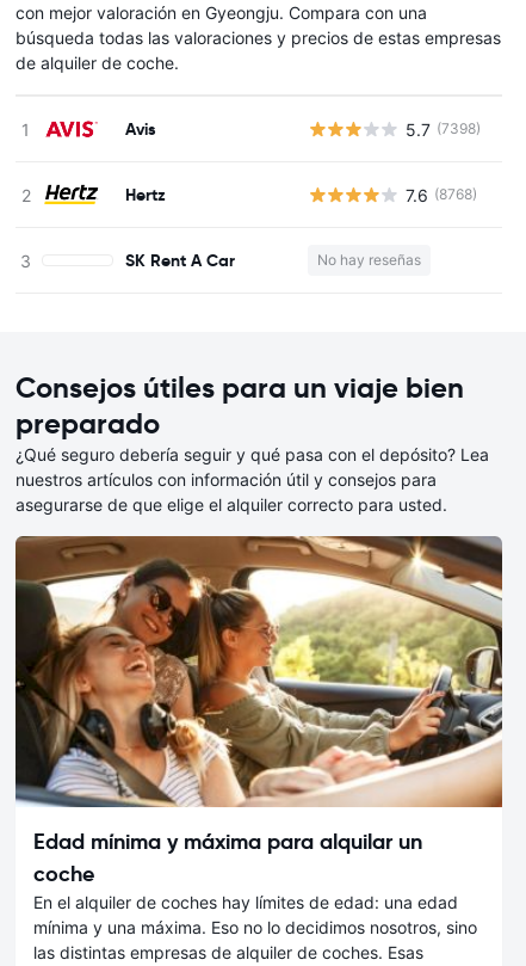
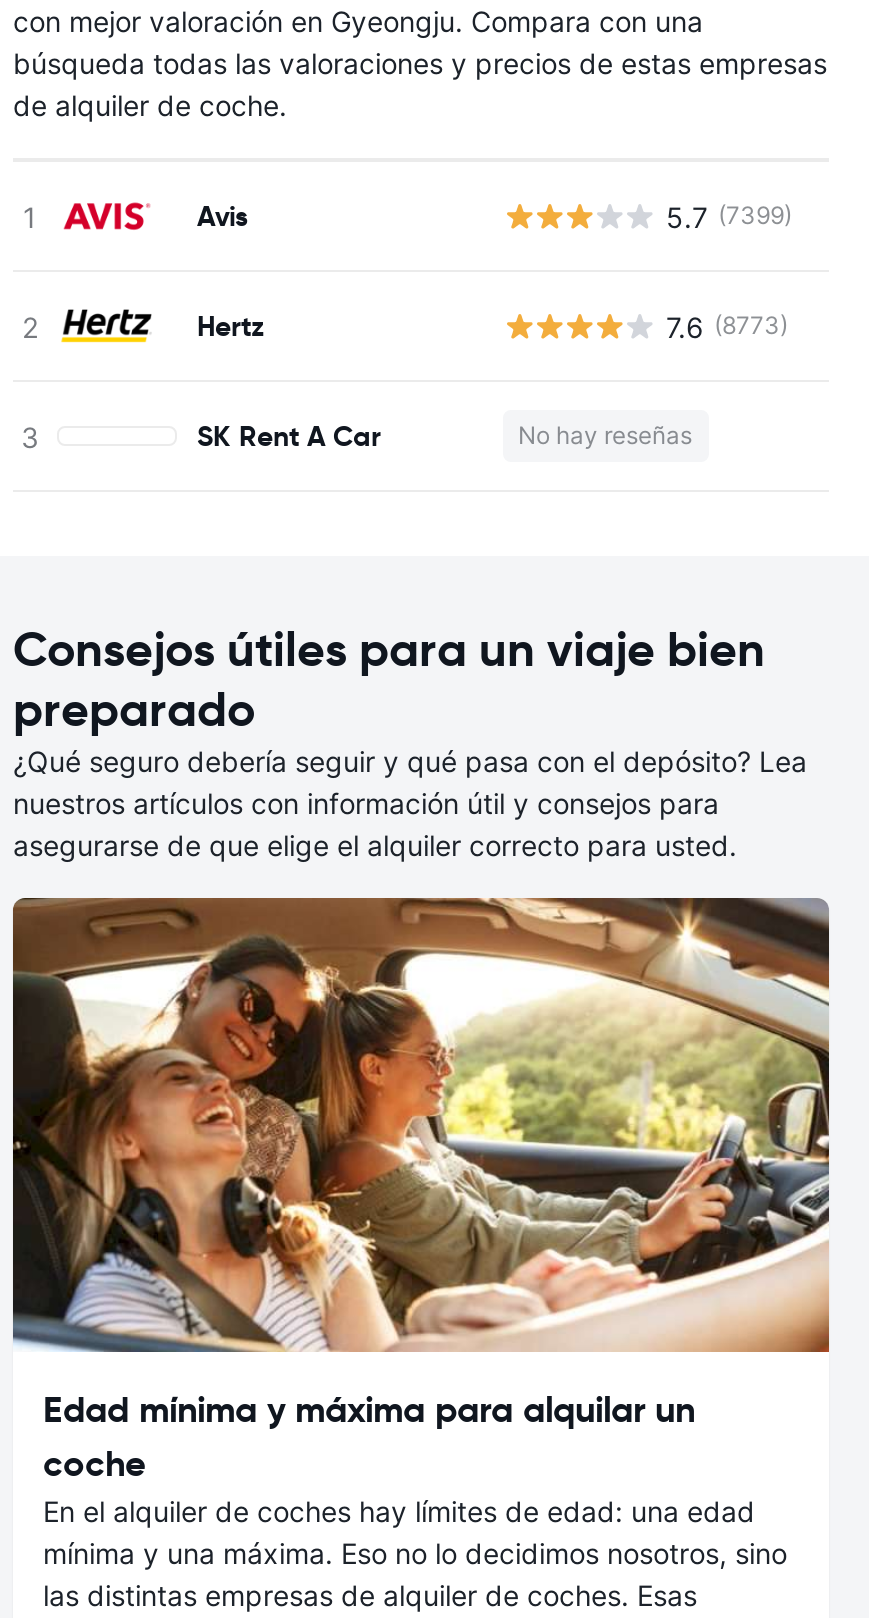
[405,119,480,139] 5.7 (7398) -> [666,199,792,233] 5.7 (7399)
[405,184,477,205] 7.6 (8768) -> [666,309,788,343] 7.6 (8773)

